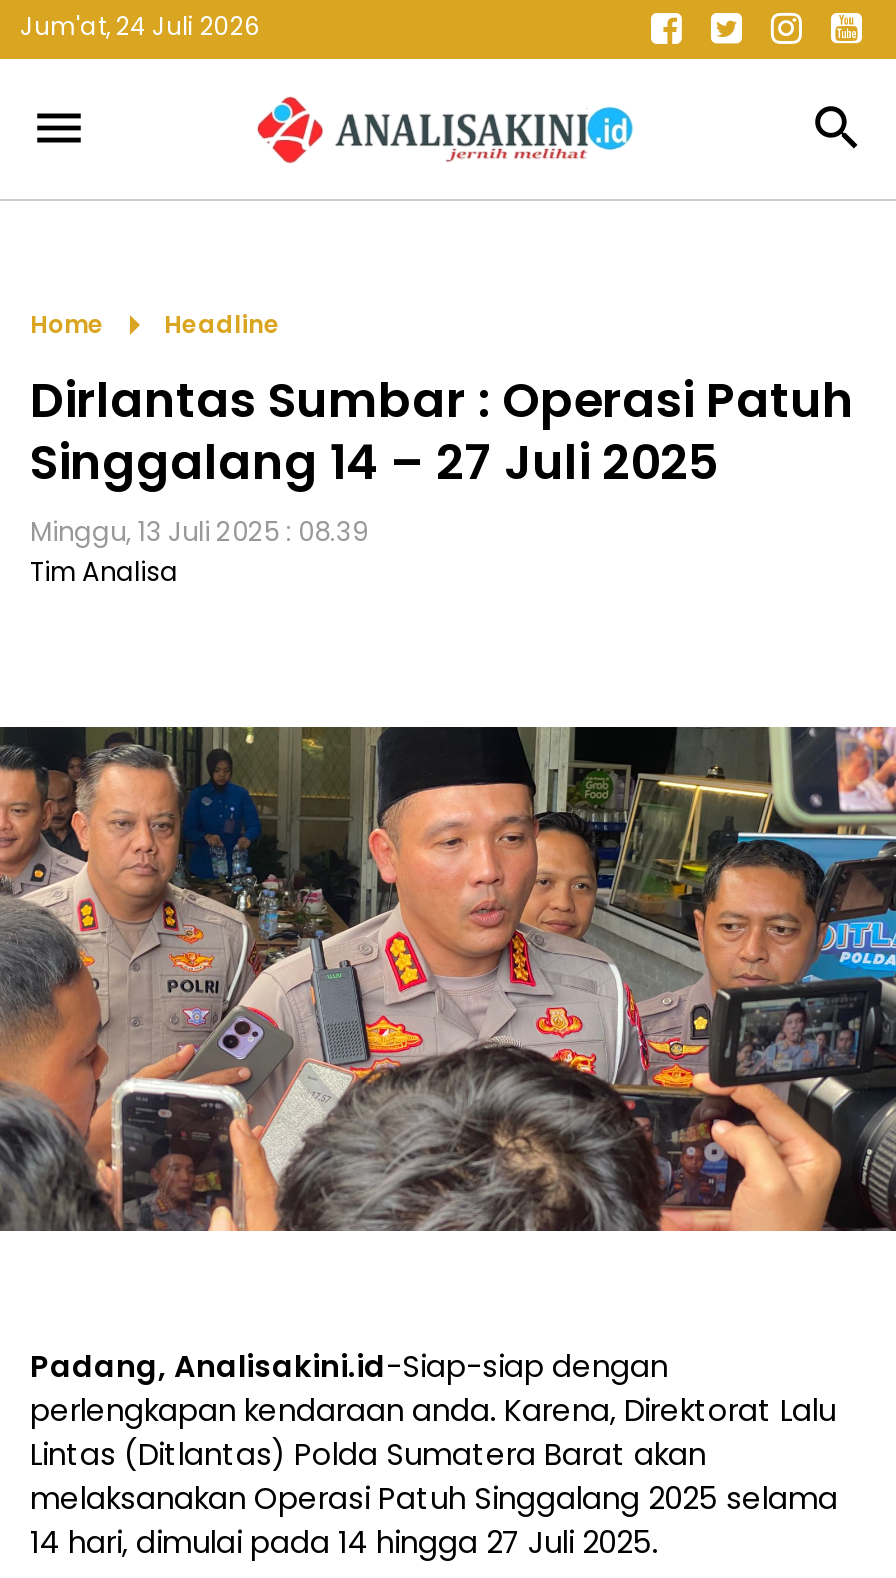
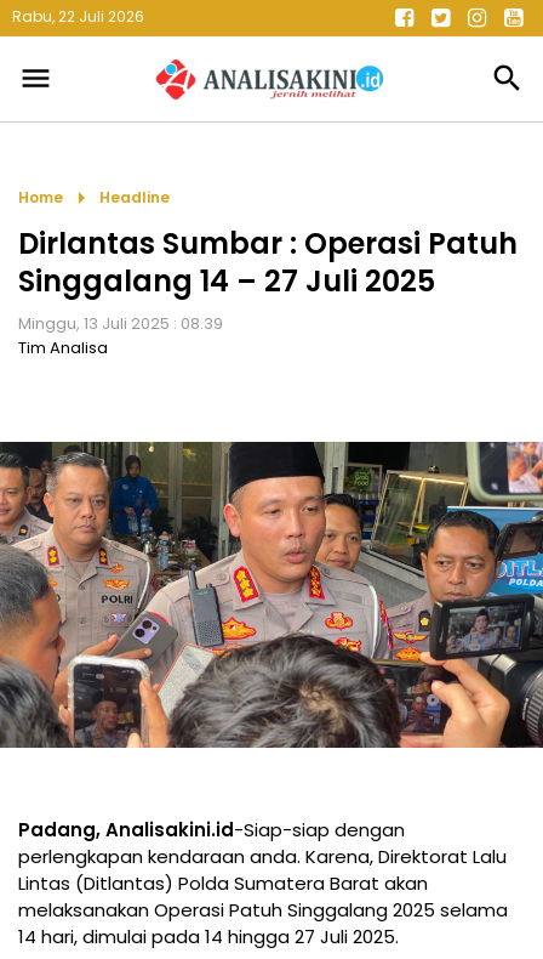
[20,9,260,43] Jum'at, 24 Juli 2026 -> [12,6,144,27] Rabu, 22 Juli 2026

